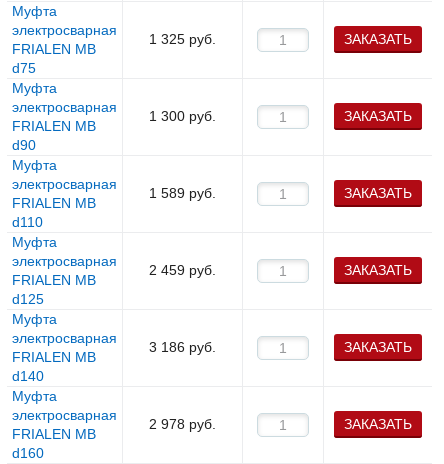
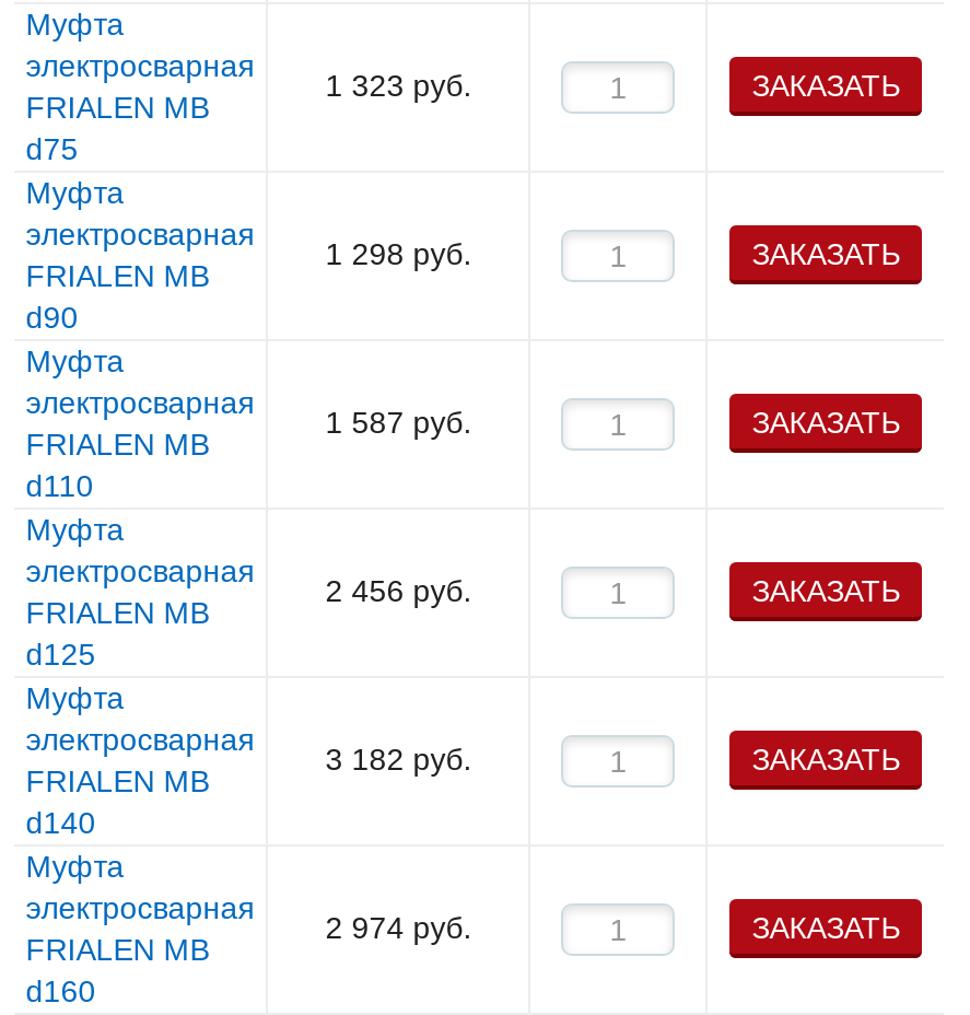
[149,31,216,47] 1 325 руб. -> [325,68,472,103] 1 323 руб.
[149,108,216,124] 1 300 руб. -> [325,237,472,272] 1 298 руб.
[149,185,216,201] 1 589 руб. -> [325,405,472,440] 1 587 руб.
[149,262,216,278] 2 459 руб. -> [325,574,472,609] 2 456 руб.
[149,339,216,355] 3 186 руб. -> [325,742,472,777] 3 182 руб.
[149,416,216,432] 2 978 руб. -> [325,910,472,945] 2 974 руб.

